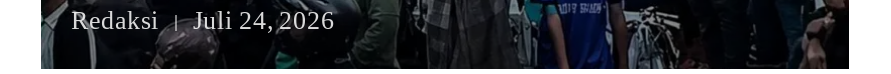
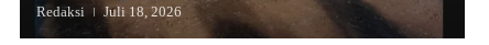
[71,6,335,36] Redaksi Juli 24, 2026 -> [36,3,182,20] Redaksi Juli 18, 2026

